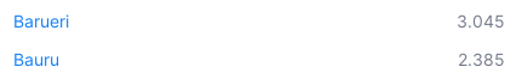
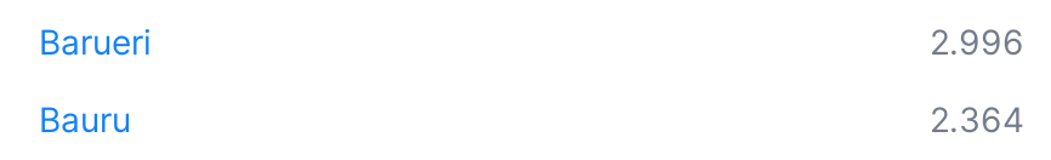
[457,10,505,31] 3.045 -> [930,20,1024,61] 2.996
[458,49,505,69] 2.385 -> [930,97,1024,138] 2.364

